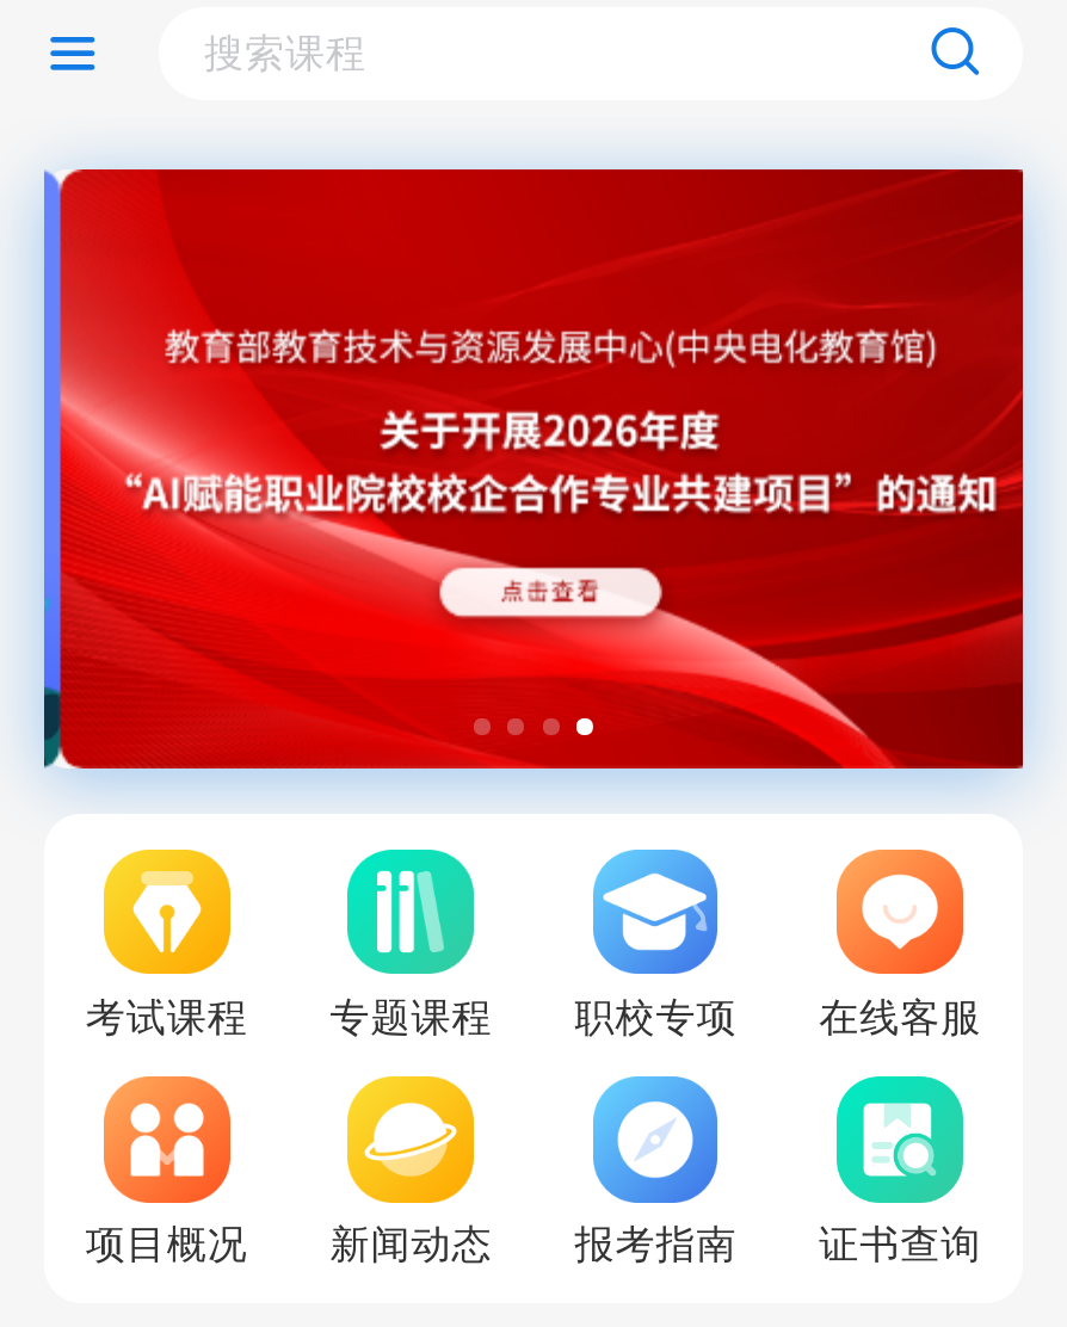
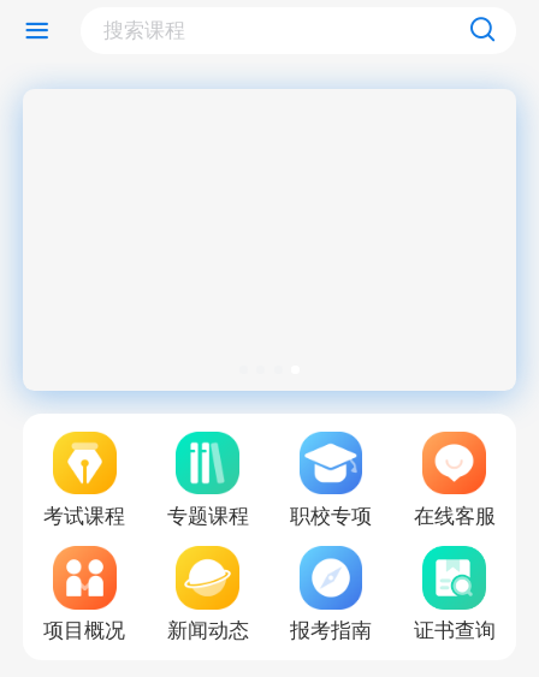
[42,167,1025,771] [image] -> none

